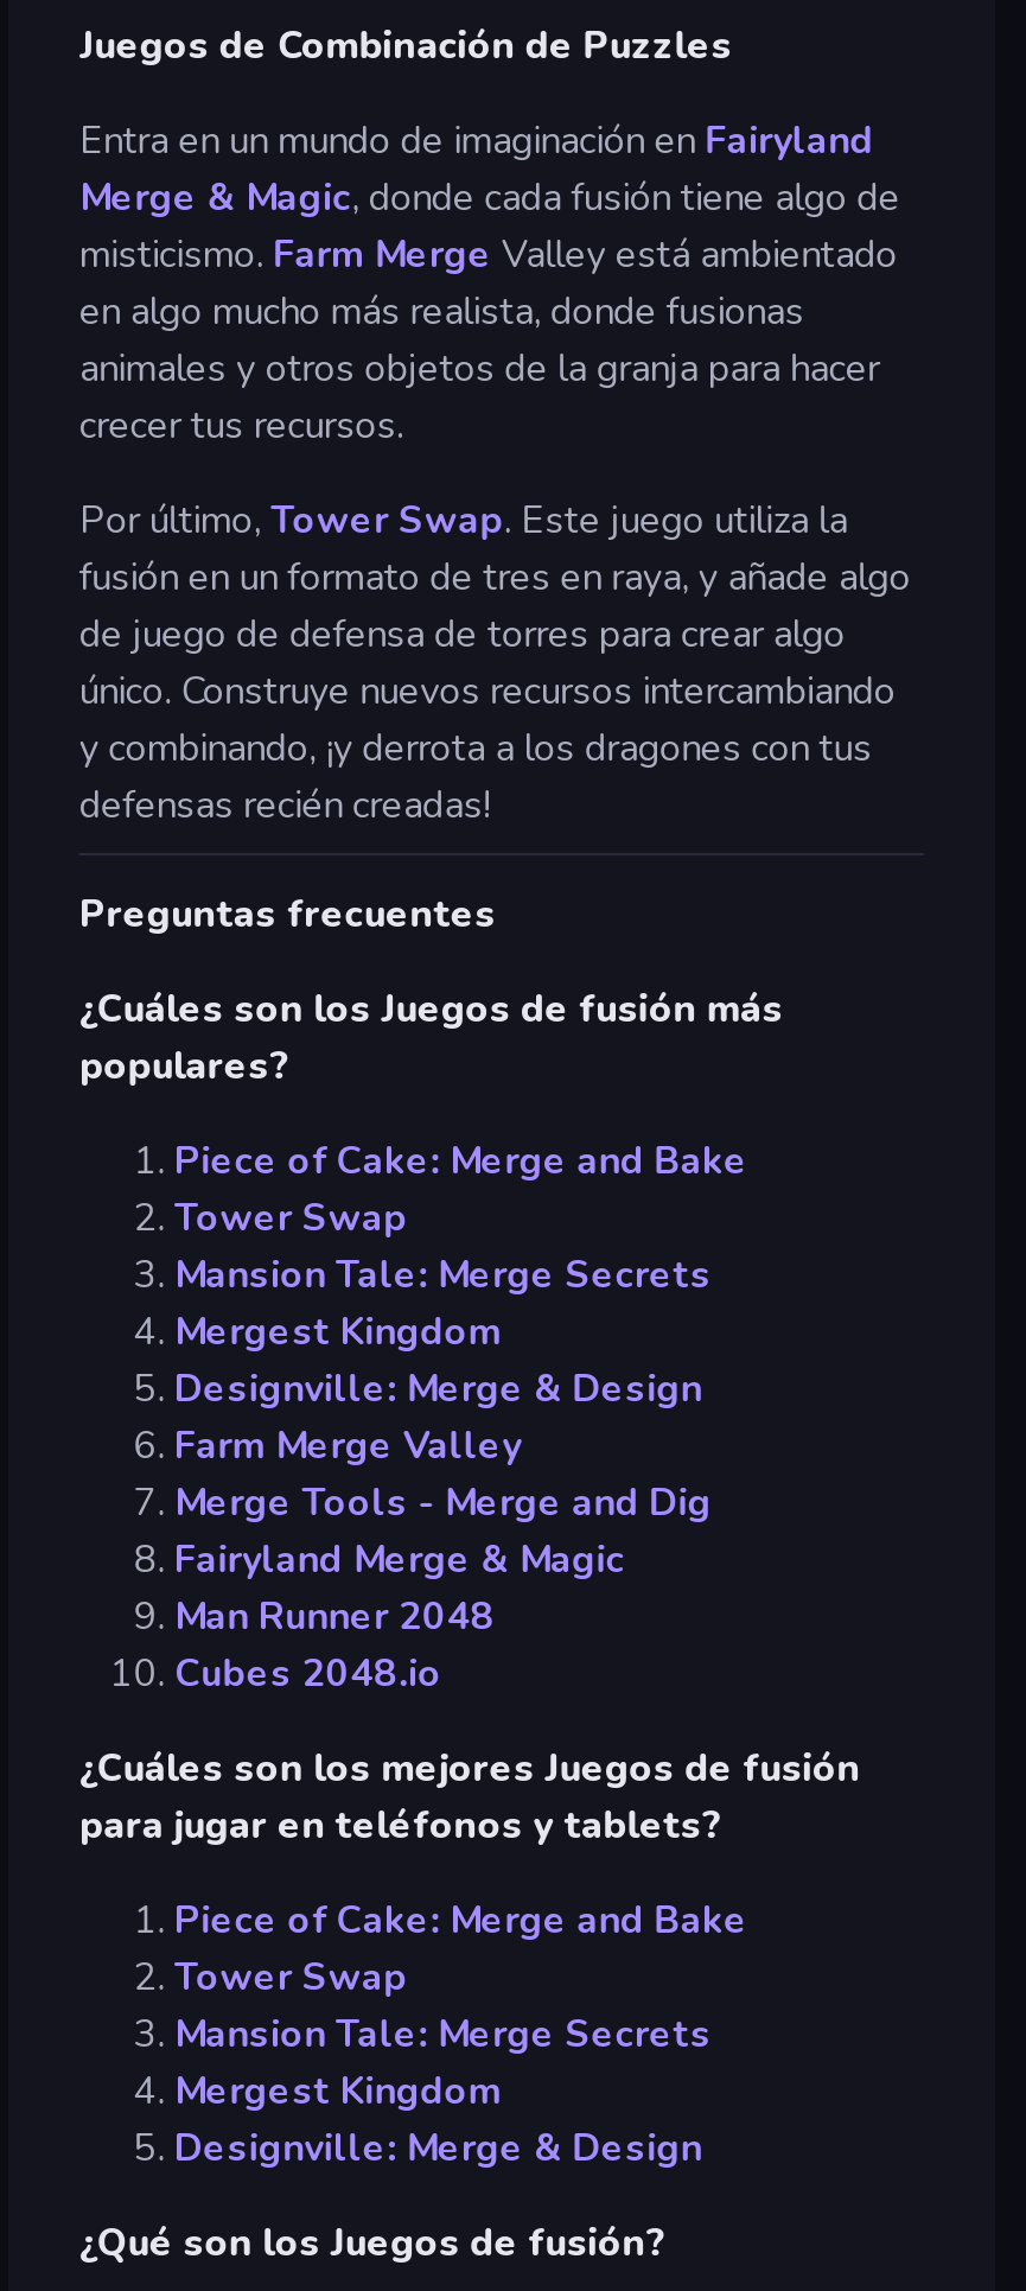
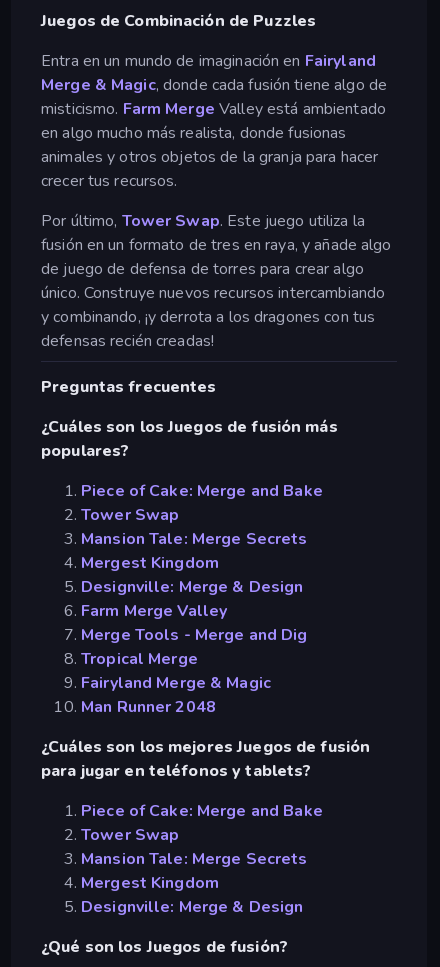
none -> [81,648,198,670] Tropical Merge
moved [174,1534,625,1643] -> [81,672,271,718]: Fairyland Merge & Magic | Man Runner 2048
[174,1648,442,1700] Cubes 2048.io -> none

